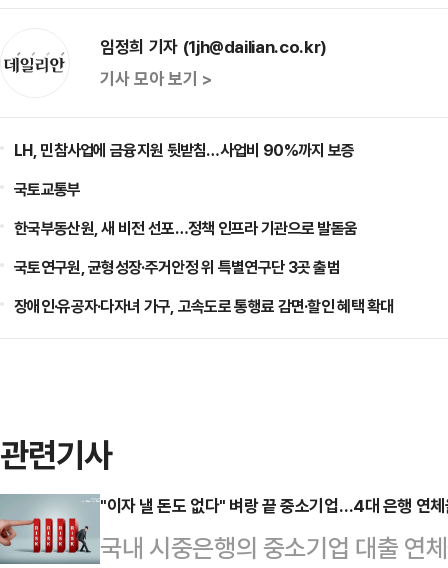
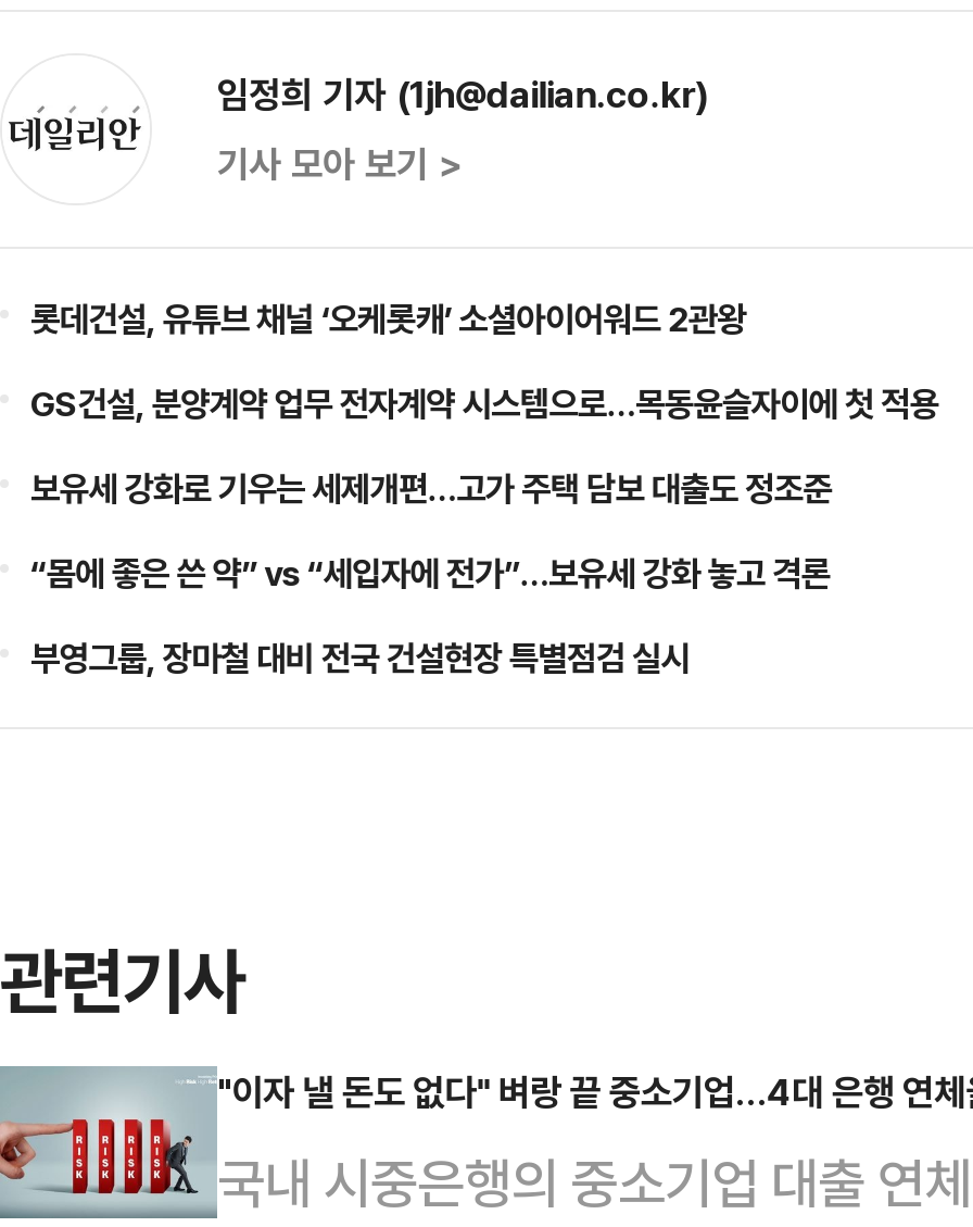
[14,139,354,161] LH, 민참사업에 금융지원 뒷받침…사업비 90%까지 보증 -> [30,295,746,342] 롯데건설, 유튜브 채널 ‘오케롯캐’ 소셜아이어워드 2관왕
[14,178,80,200] 국토교통부 -> [30,379,938,427] GS건설, 분양계약 업무 전자계약 시스템으로…목동윤슬자이에 첫 적용
[14,217,357,239] 한국부동산원, 새 비전 선포…정책 인프라 기관으로 발돋움 -> [30,464,832,512] 보유세 강화로 기우는 세제개편…고가 주택 담보 대출도 정조준
[14,256,340,278] 국토연구원, 균형성장·주거안정 위 특별연구단 3곳 출범 -> [30,549,830,597] “몸에 좋은 쓴 약” vs “세입자에 전가”…보유세 강화 놓고 격론
[14,295,394,317] 장애인·유공자·다자녀 가구, 고속도로 통행료 감면·할인 혜택 확대 -> [30,634,689,681] 부영그룹, 장마철 대비 전국 건설현장 특별점검 실시

